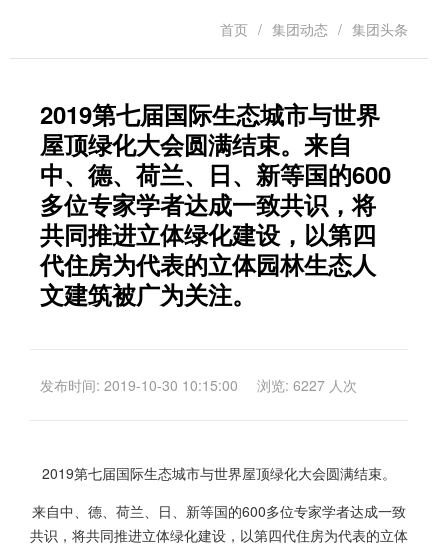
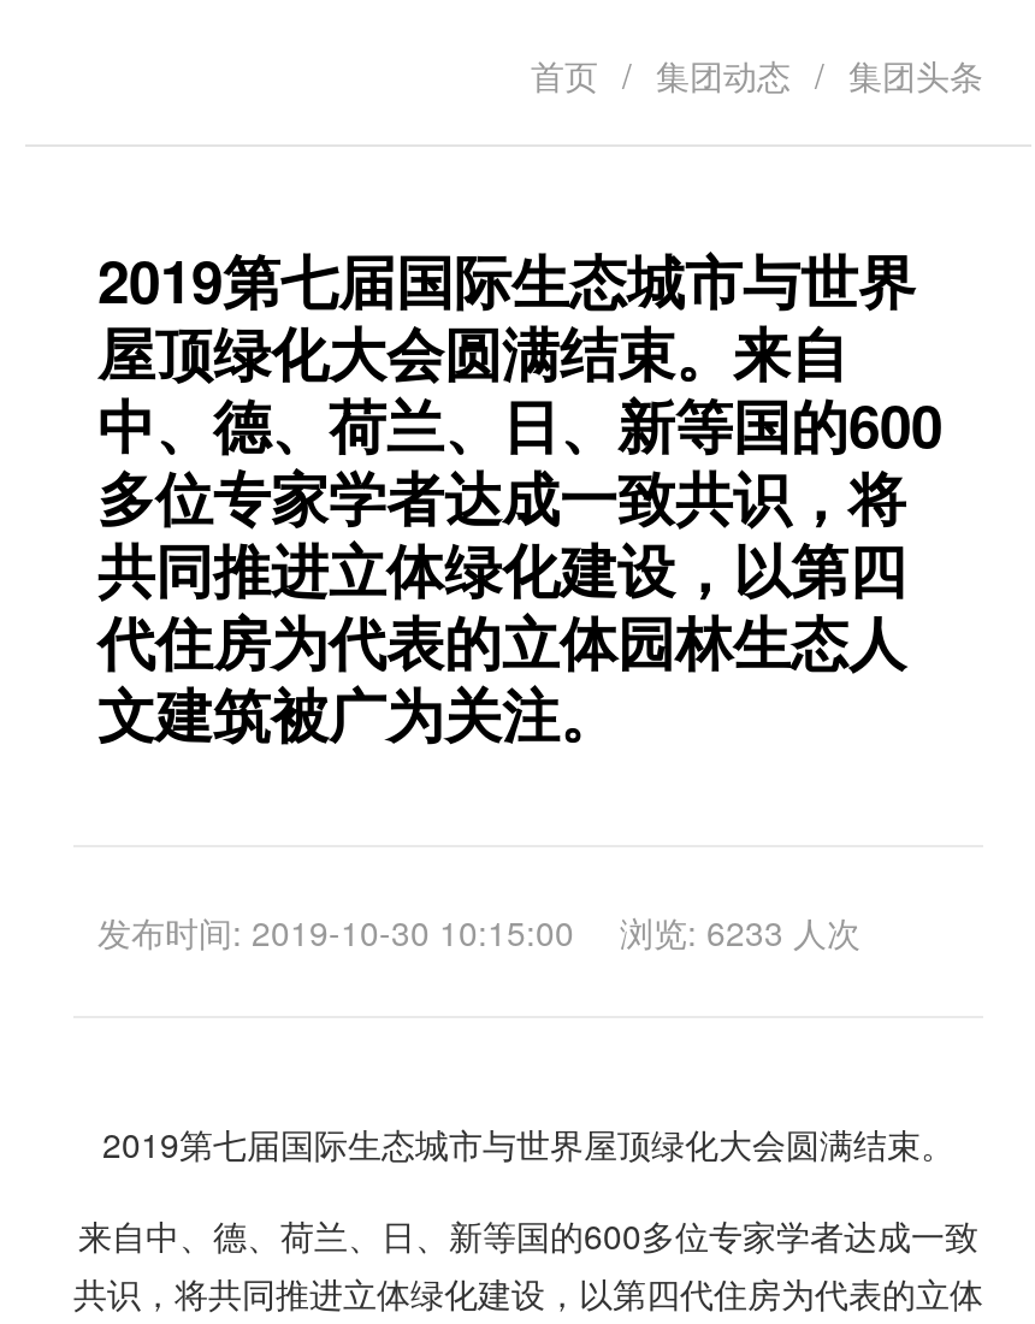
[40,375,357,395] 发布时间: 2019-10-30 10:15:00 浏览: 6227 人次 -> [97,908,860,956] 发布时间: 2019-10-30 10:15:00 浏览: 6233 人次

